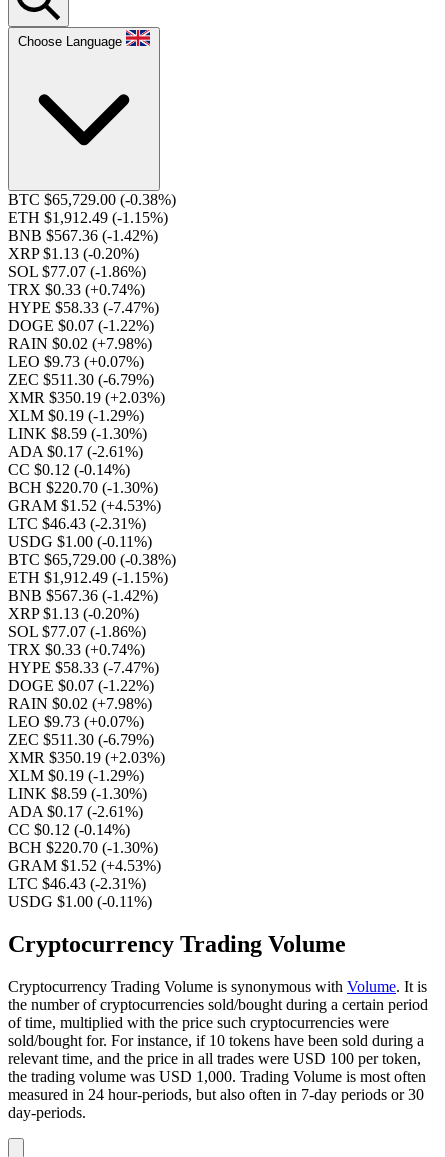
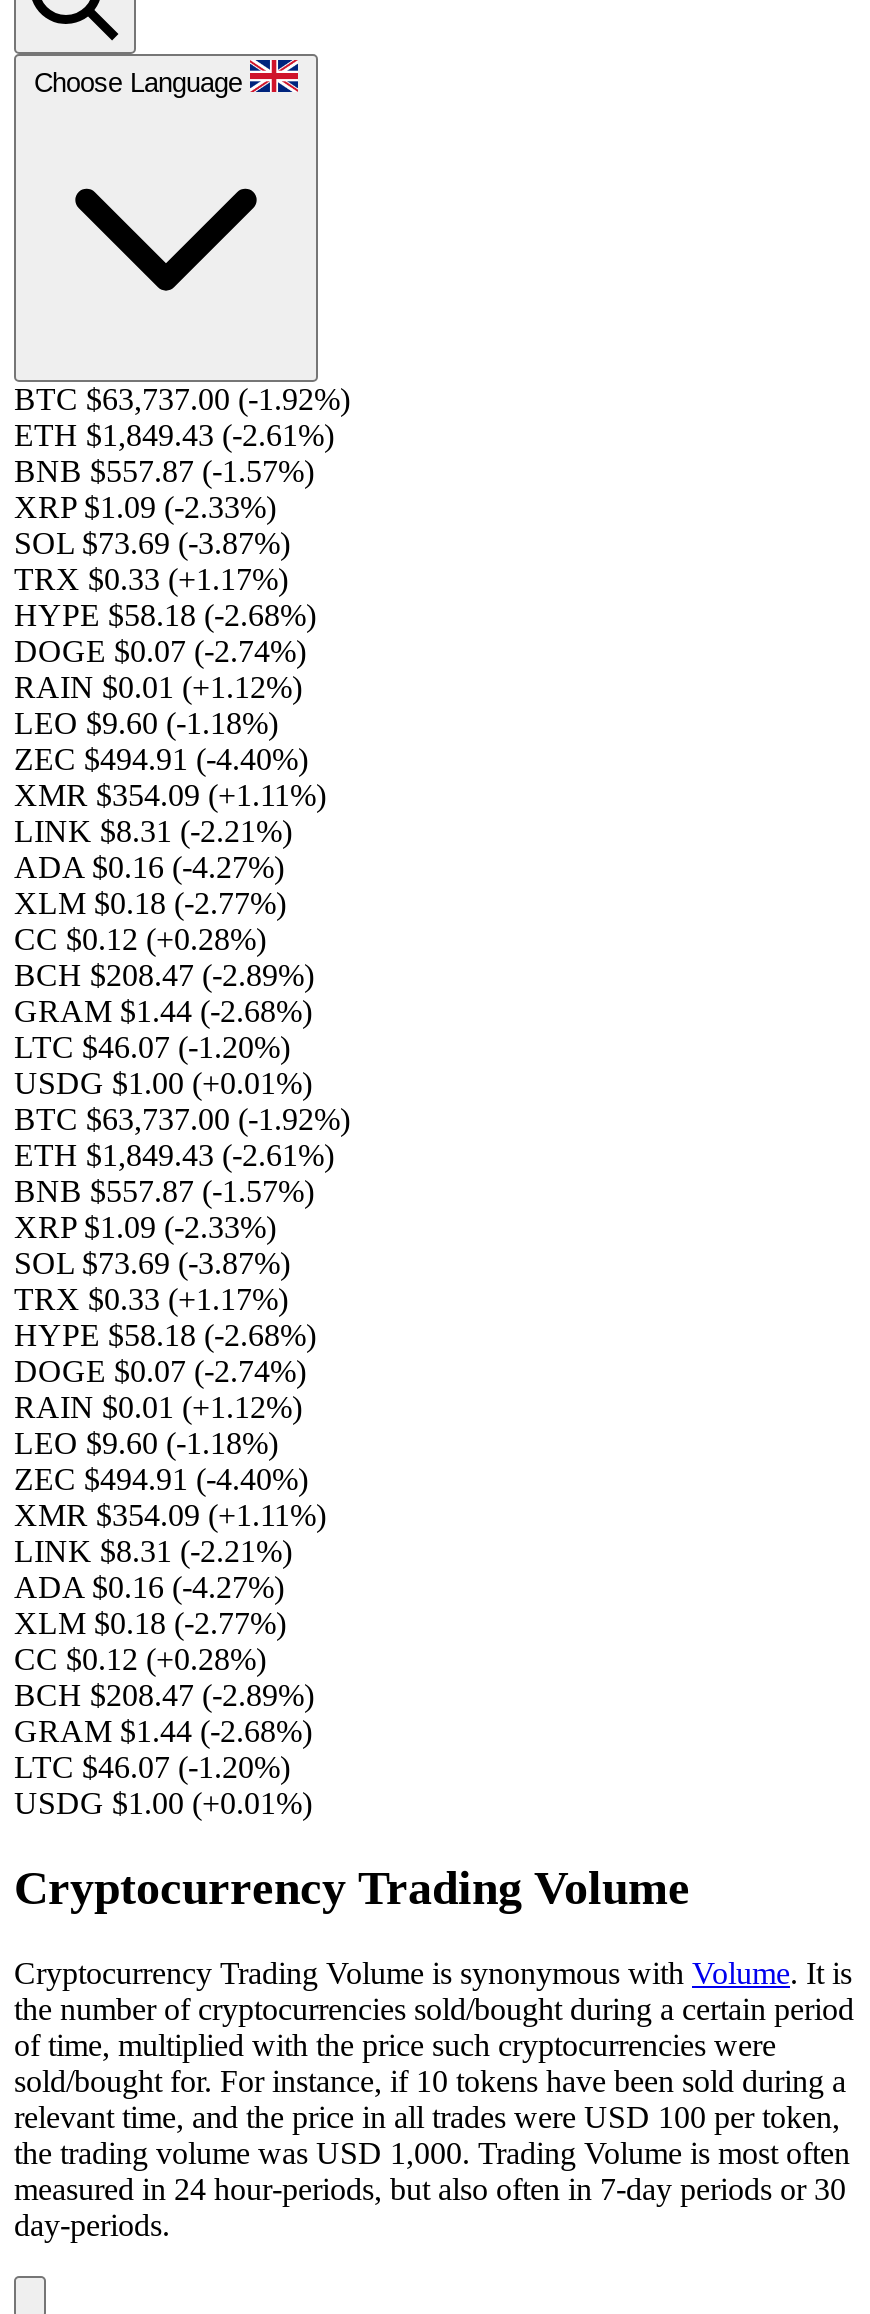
[8,191,176,910] BTC $65,729.00(-0.38%) | ETH $1,912.49 (-1.15%) | BNB $567.36 (-1.42%) | XRP $1.13 (-0.20%) | SOL $77.07(-1.86%) | TRX $0.33 (+0.74%) | HYPE $58.33 (-7.47%) | DOGE $0.07 (-1.22%) | RAIN $0.02 (+7.98%) | LEO $9.73 (+0.07%) | ZEC $511.30 (-6.79%) | XMR $350.19(+2.03%) | XLM $0.19 (-1.29%) | LINK $8.59 (-1.30%) | ADA $0.17 (-2.61%) | CC $0.12 (-0.14%) | BCH $220.70 (-1.30%) | GRAM $1.52 (+4.53%) | LTC $46.43 (-2.31%) | USDG $1.00(-0.11%) | BTC $65,729.00 (-0.38%) | ETH $1,912.49 (-1.15%) | BNB $567.36 (-1.42%) | XRP $1.13 (-0.20%) | SOL $77.07(-1.86%) | TRX $0.33 (+0.74%) | HYPE $58.33 (-7.47%) | DOGE $0.07 (-1.22%) | RAIN $0.02 (+7.98%) | LEO $9.73 (+0.07%) | ZEC $511.30 (-6.79%) | XMR $350.19(+2.03%) | XLM $0.19 (-1.29%) | LINK $8.59 (-1.30%) | ADA $0.17 (-2.61%) | CC $0.12 (-0.14%) | BCH $220.70 (-1.30%) | GRAM $1.52 (+4.53%) | LTC $46.43 (-2.31%) | USDG $1.00(-0.11%) -> [14,382,350,1820] BTC $63,737.00(-1.92%) | ETH $1,849.43 (-2.61%) | BNB $557.87 (-1.57%) | XRP $1.09 (-2.33%) | SOL $73.69(-3.87%) | TRX $0.33 (+1.17%) | HYPE $58.18 (-2.68%) | DOGE $0.07 (-2.74%) | RAIN $0.01 (+1.12%) | LEO $9.60 (-1.18%) | ZEC $494.91 (-4.40%) | XMR $354.09(+1.11%) | LINK $8.31 (-2.21%) | ADA $0.16 (-4.27%) | XLM $0.18 (-2.77%) | CC $0.12 (+0.28%) | BCH $208.47 (-2.89%) | GRAM $1.44 (-2.68%) | LTC $46.07 (-1.20%) | USDG $1.00(+0.01%) | BTC $63,737.00 (-1.92%) | ETH $1,849.43 (-2.61%) | BNB $557.87 (-1.57%) | XRP $1.09 (-2.33%) | SOL $73.69(-3.87%) | TRX $0.33 (+1.17%) | HYPE $58.18 (-2.68%) | DOGE $0.07 (-2.74%) | RAIN $0.01 (+1.12%) | LEO $9.60 (-1.18%) | ZEC $494.91 (-4.40%) | XMR $354.09(+1.11%) | LINK $8.31 (-2.21%) | ADA $0.16 (-4.27%) | XLM $0.18 (-2.77%) | CC $0.12 (+0.28%) | BCH $208.47 (-2.89%) | GRAM $1.44 (-2.68%) | LTC $46.07 (-1.20%) | USDG $1.00(+0.01%)

